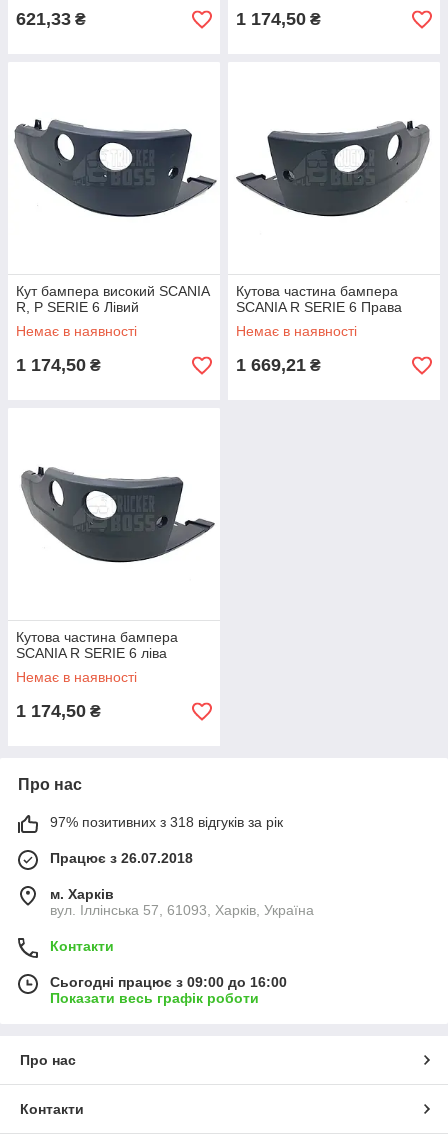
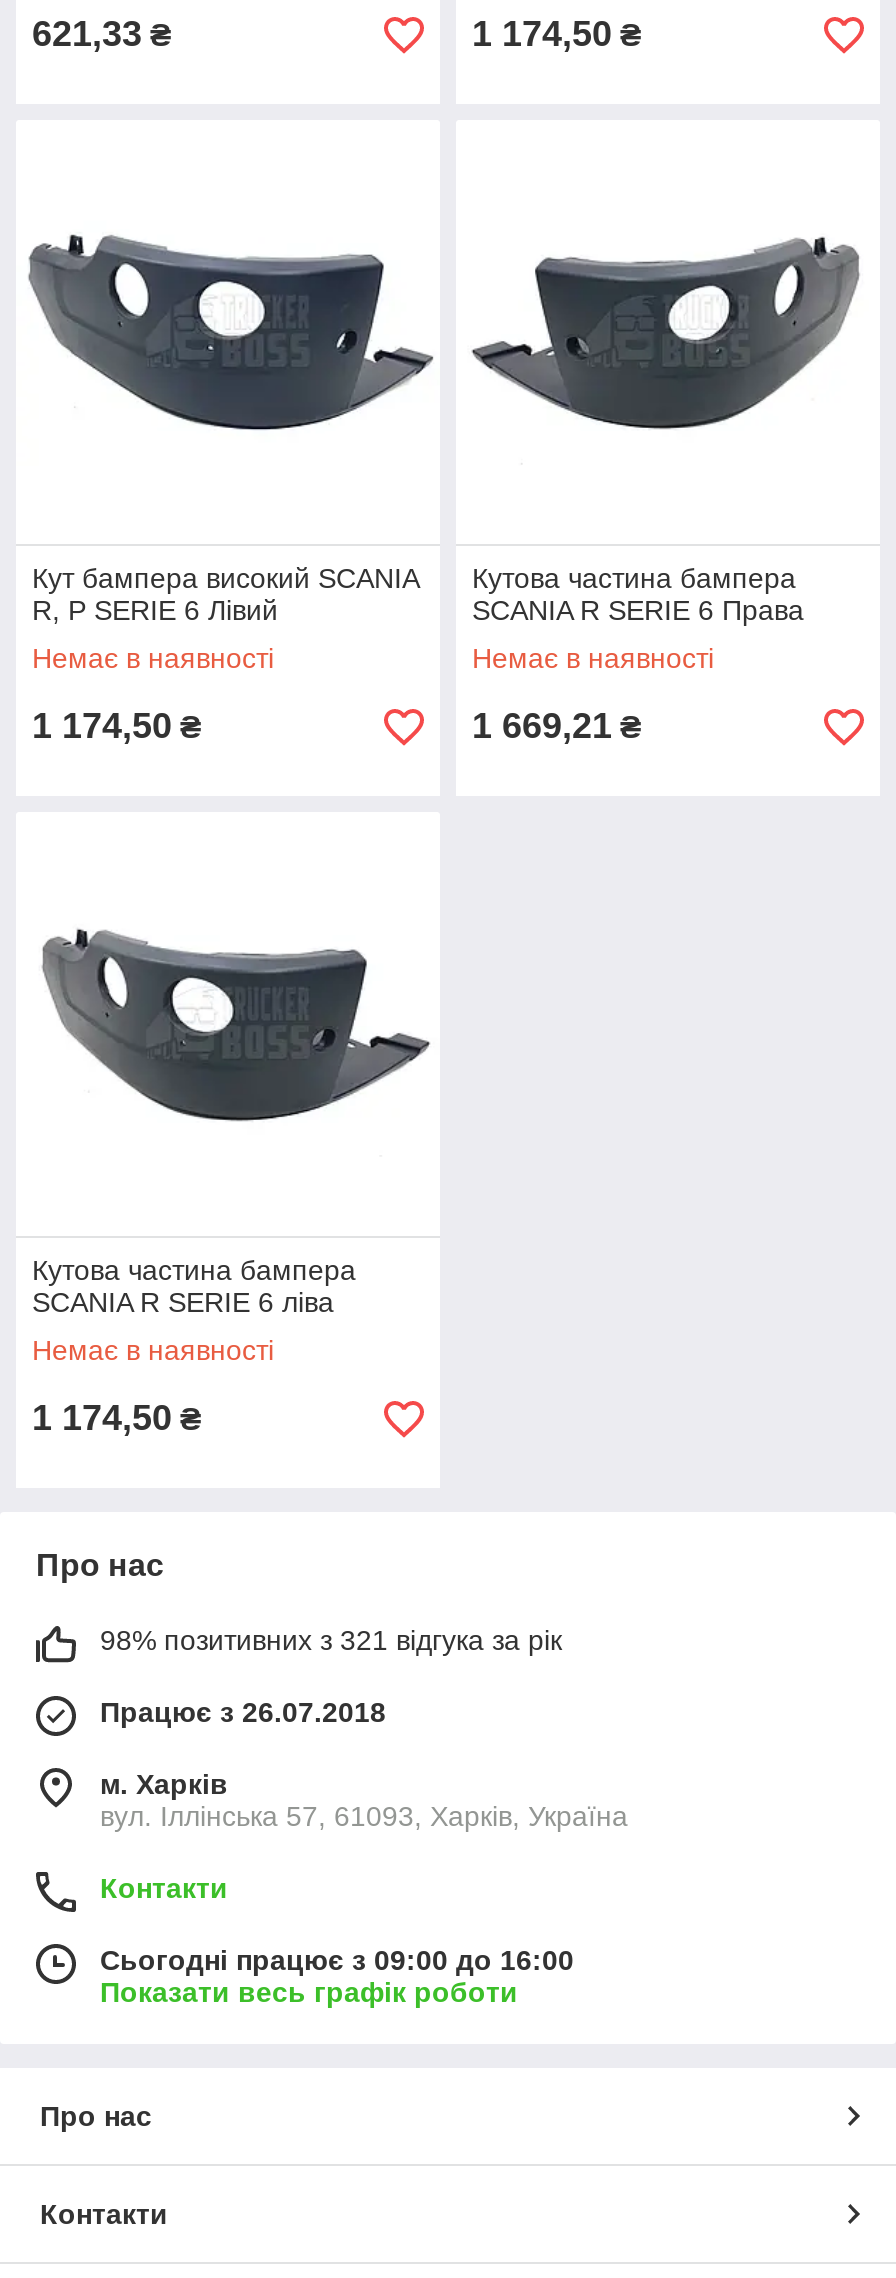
[50,814,283,830] 97% позитивних з 318 відгуків за рік -> [100,1624,562,1656] 98% позитивних з 321 відгука за рік

